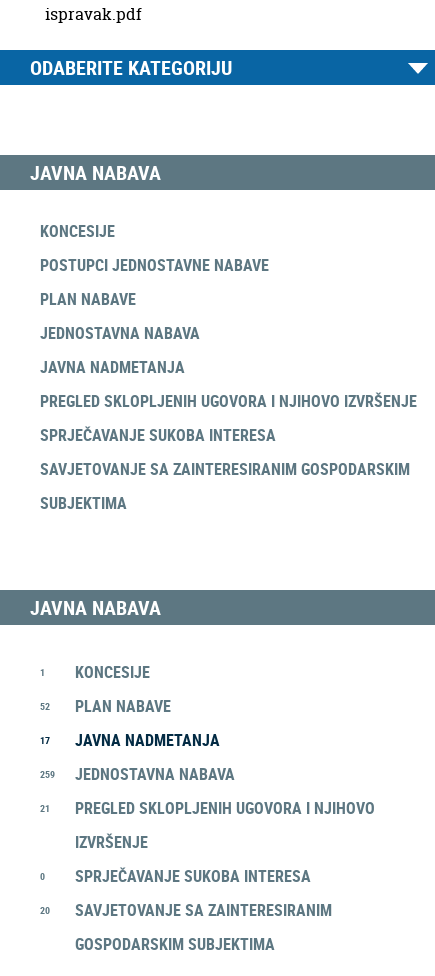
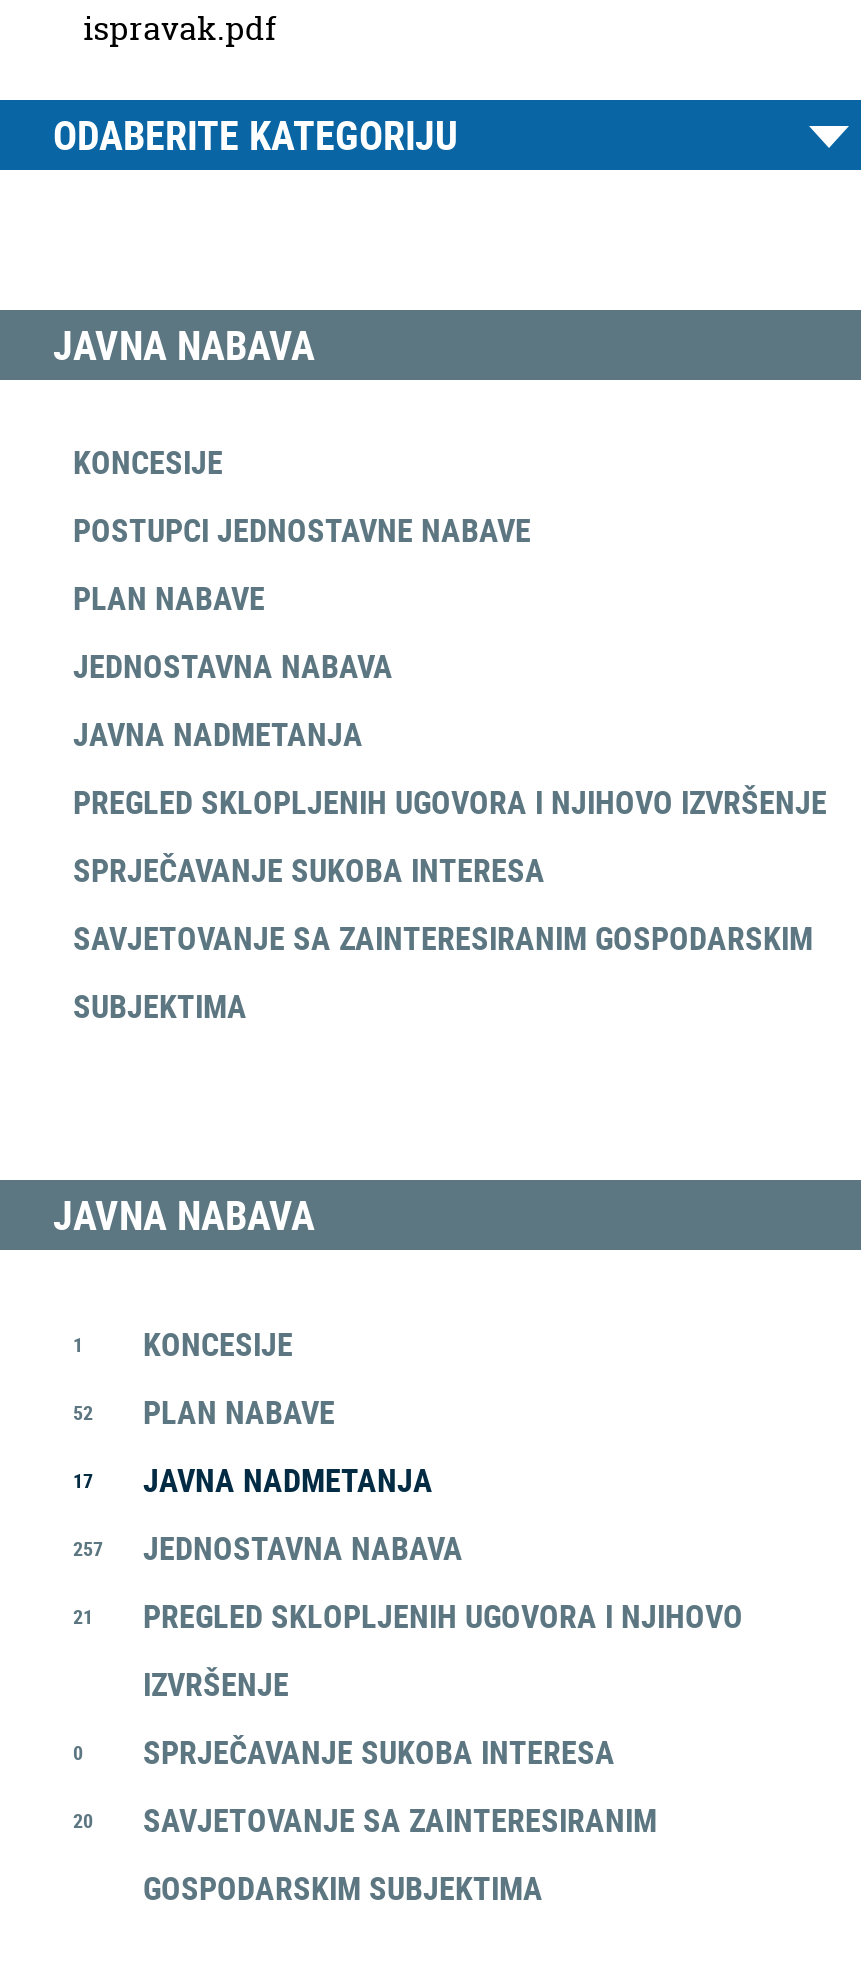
[40,763,235,785] 259 JEDNOSTAVNA NABAVA -> [73,1526,463,1570] 257 JEDNOSTAVNA NABAVA

